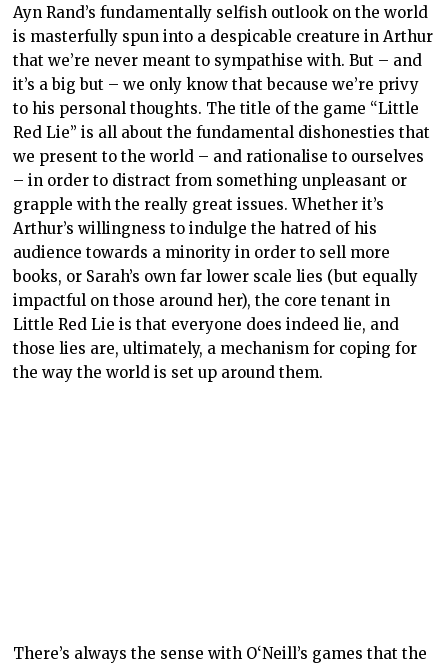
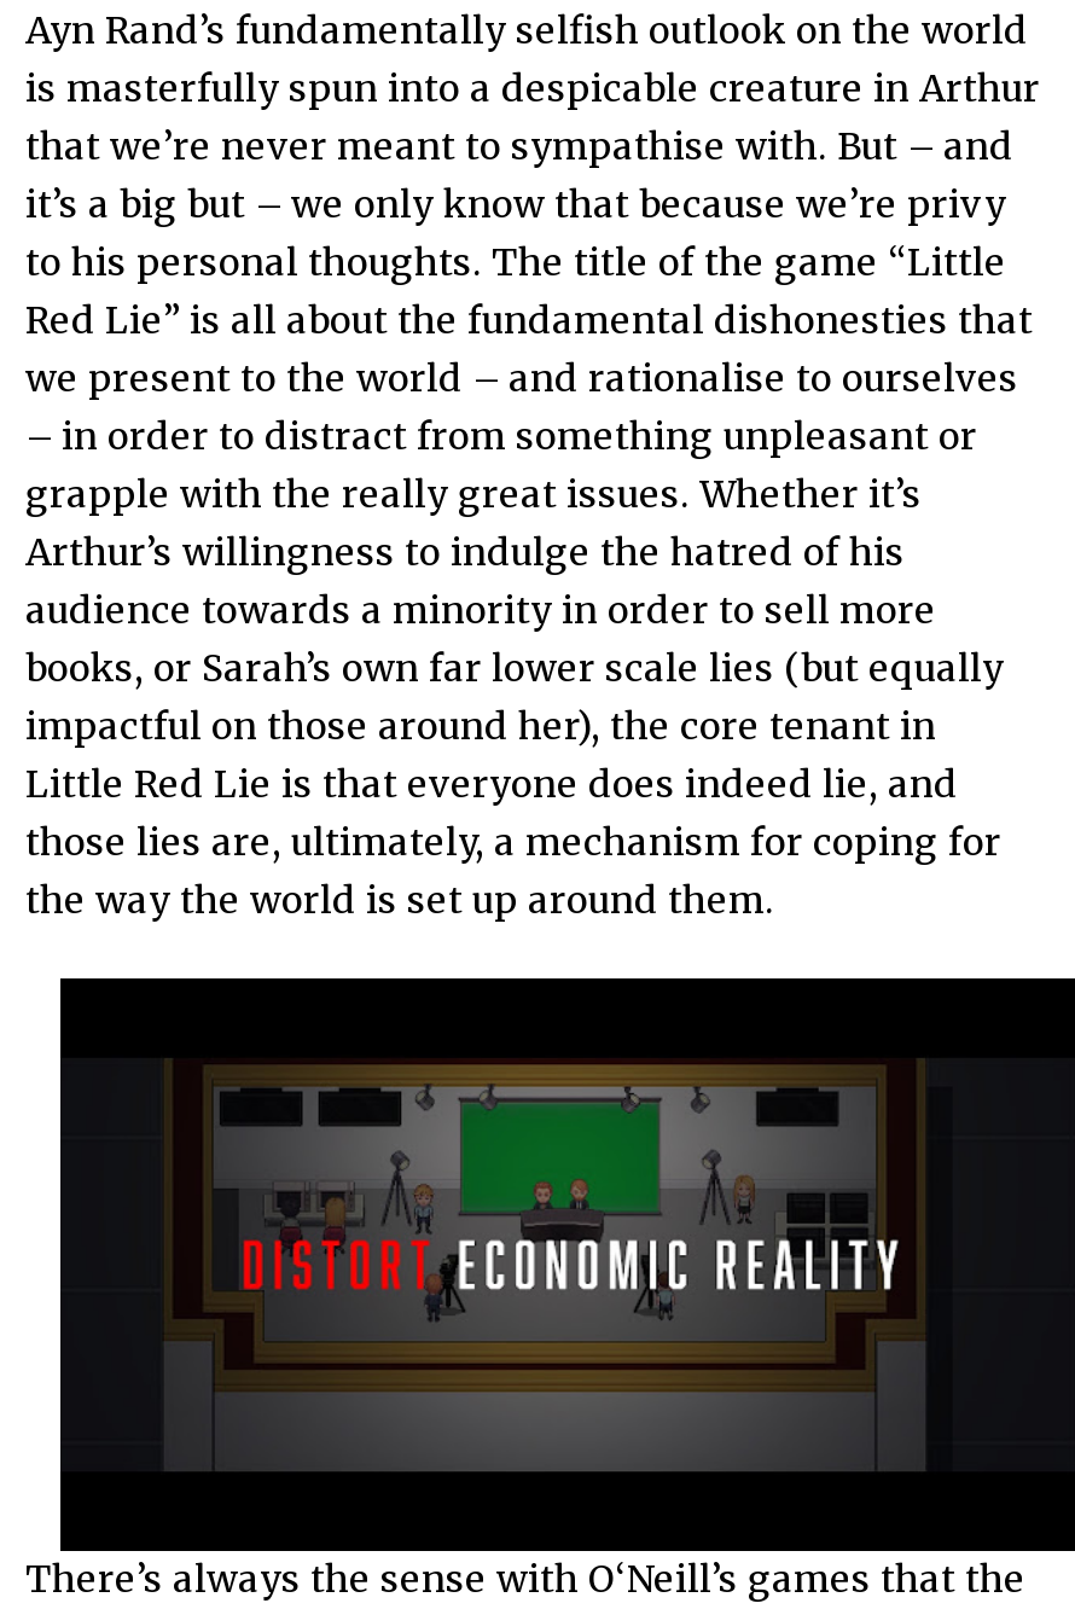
none -> [58,976,1068,1553] [image]

